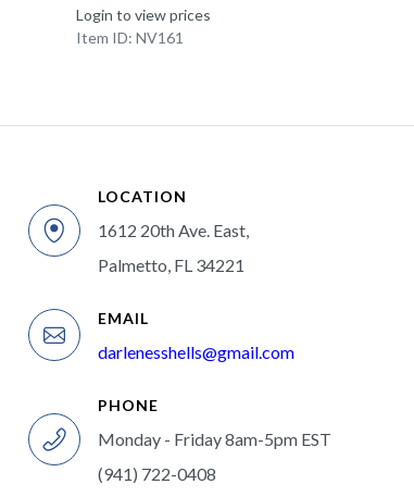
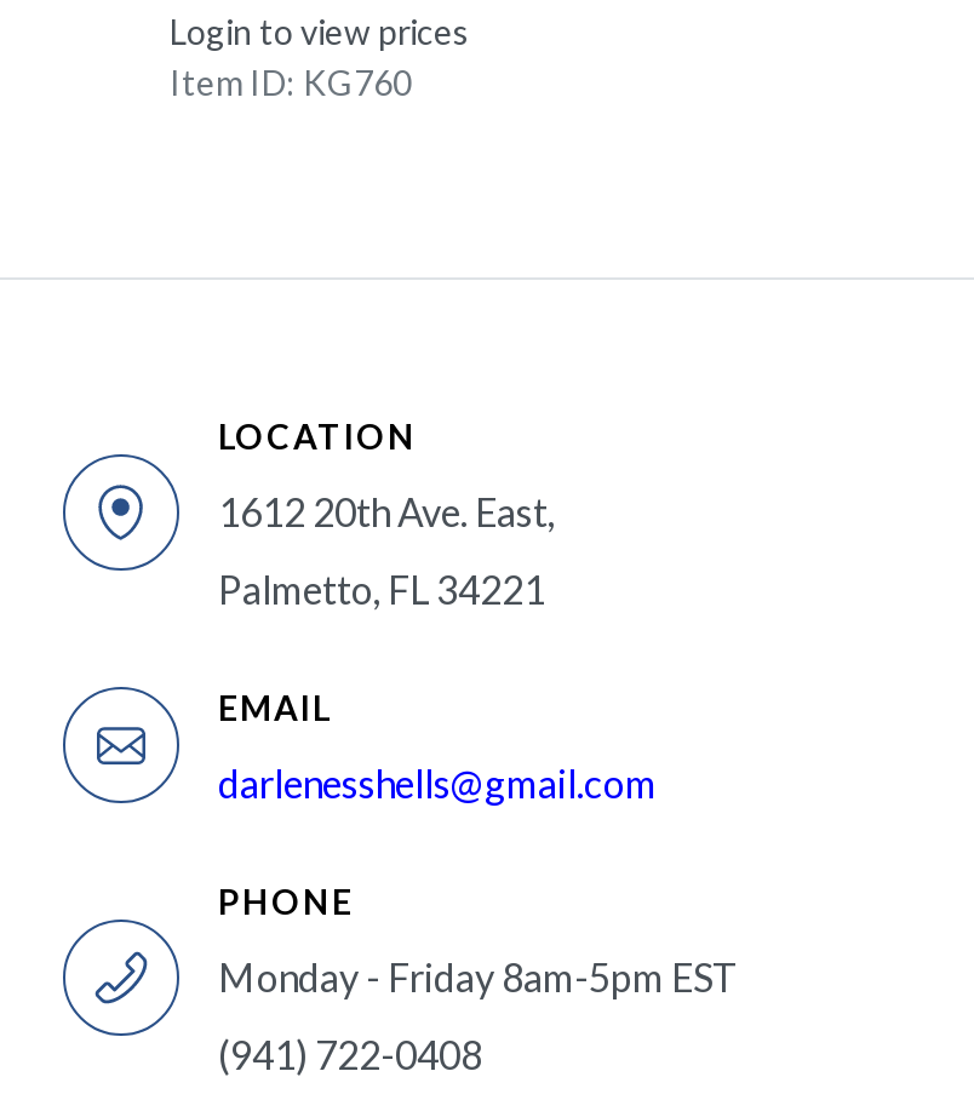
[76,28,184,47] Item ID: NV161 -> [170,62,412,103] Item ID: KG760

